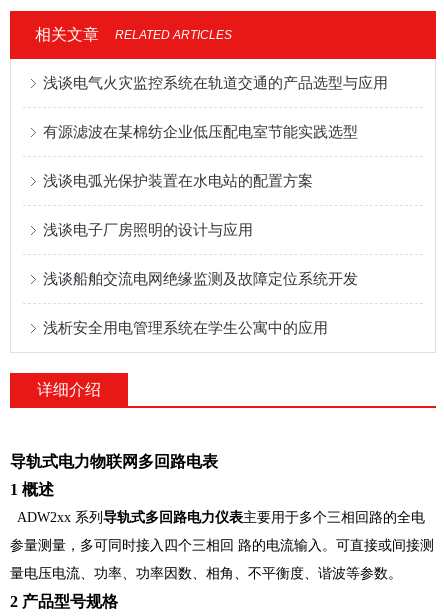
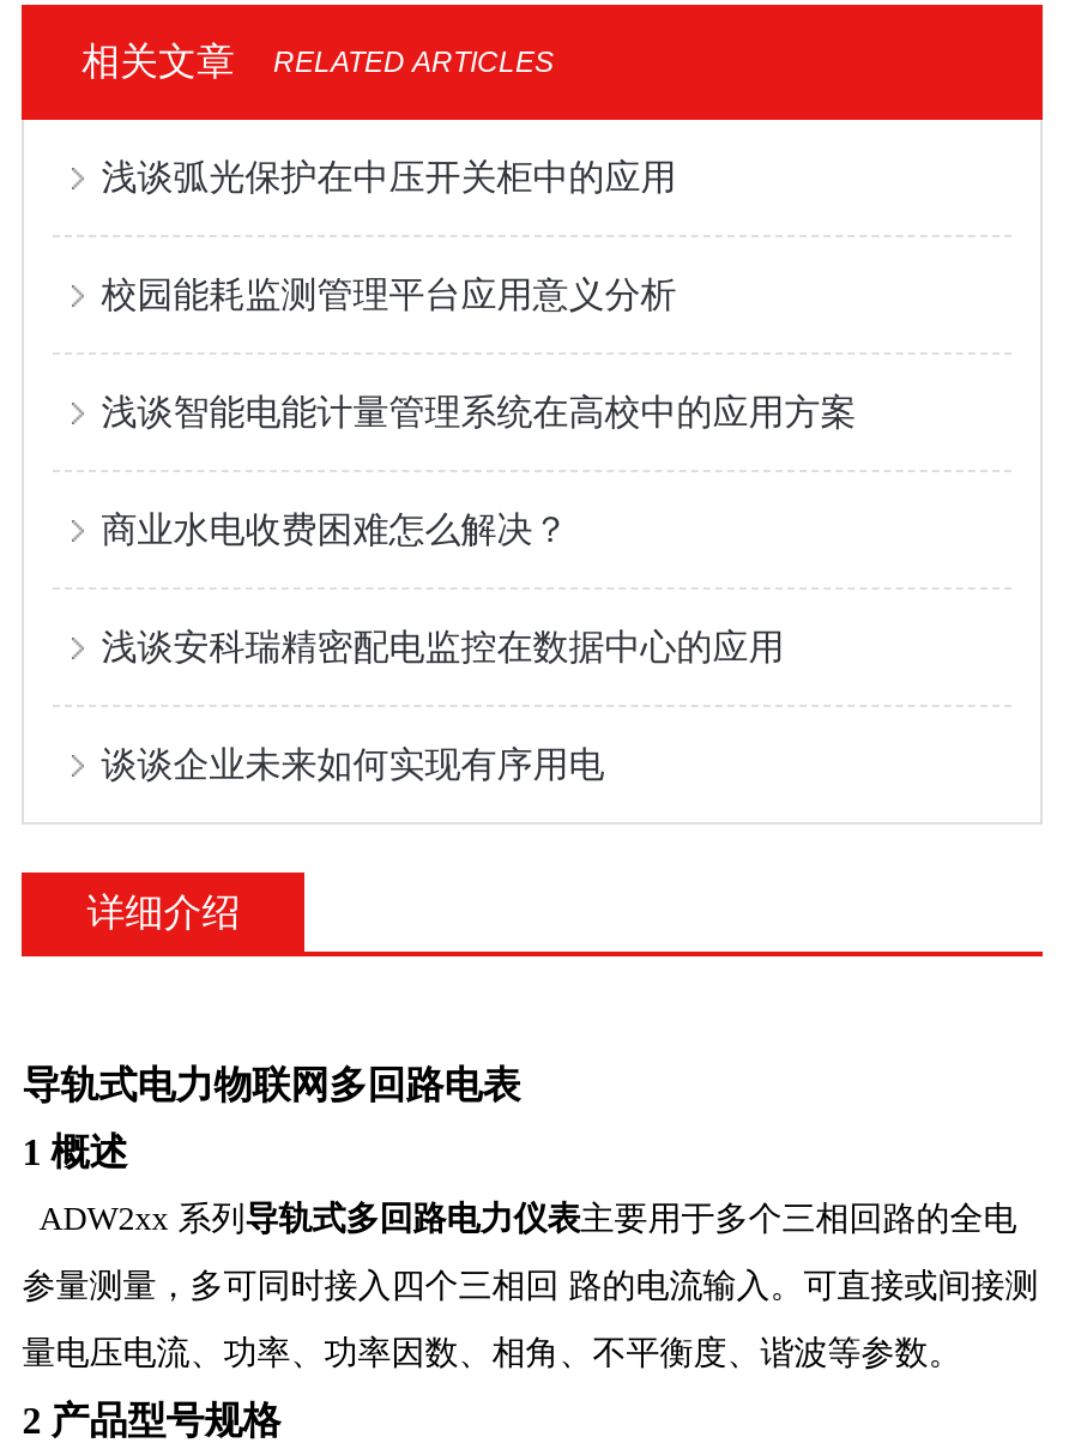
[43,74,388,91] 浅谈电气火灾监控系统在轨道交通的产品选型与应用 -> [101,156,676,197] 浅谈弧光保护在中压开关柜中的应用
[43,123,358,140] 有源滤波在某棉纺企业低压配电室节能实践选型 -> [101,273,676,314] 校园能耗监测管理平台应用意义分析
[43,172,313,189] 浅谈电弧光保护装置在水电站的配置方案 -> [101,391,856,431] 浅谈智能电能计量管理系统在高校中的应用方案
[43,221,253,238] 浅谈电子厂房照明的设计与应用 -> [101,508,569,549] 商业水电收费困难怎么解决？
[43,270,358,287] 浅谈船舶交流电网绝缘监测及故障定位系统开发 -> [101,626,784,666] 浅谈安科瑞精密配电监控在数据中心的应用
[43,319,328,336] 浅析安全用电管理系统在学生公寓中的应用 -> [101,743,604,784] 谈谈企业未来如何实现有序用电

